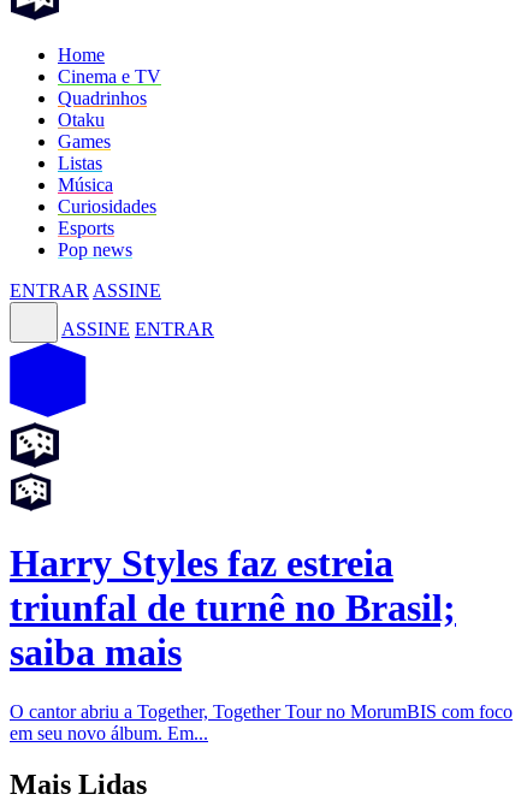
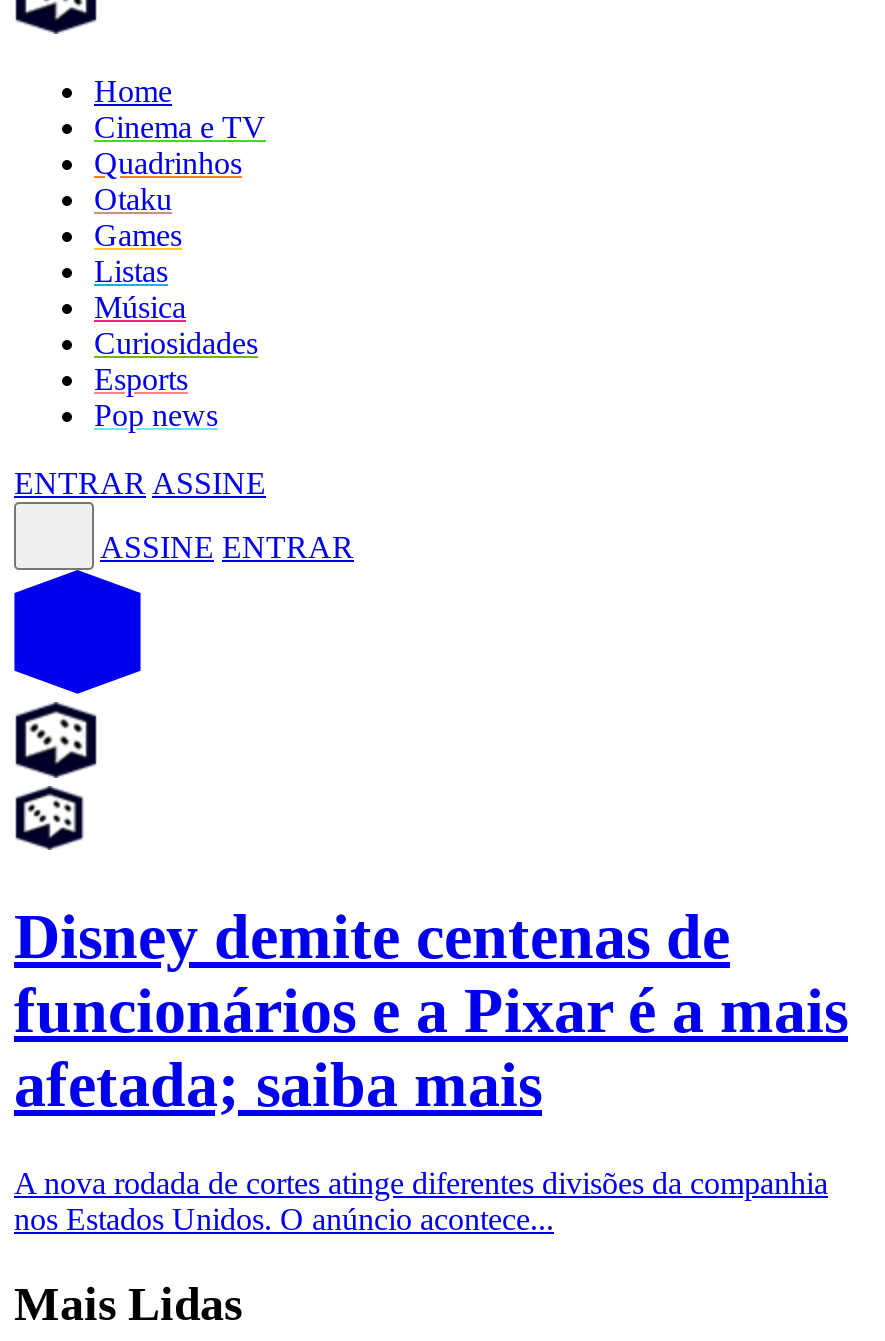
[10,542,456,674] Harry Styles faz estreia | triunfal de turnê no Brasil; | saiba mais -> [14,900,848,1120] Disney demite centenas de | funcionários e a Pixar é a mais | afetada; saiba mais
[10,701,513,743] O cantor abriu a Together, Together Tour no MorumBIS com foco | em seu novo álbum. Em... -> [14,1165,828,1235] A nova rodada de cortes atinge diferentes divisões da companhia | nos Estados Unidos. O anúncio acontece...

